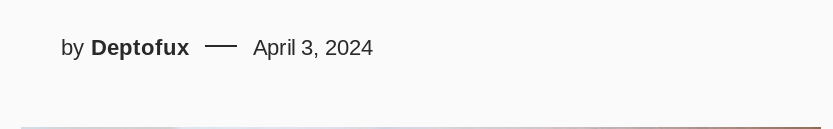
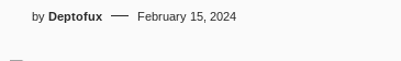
[253,35,373,59] April 3, 2024 -> [137,10,236,23] February 15, 2024

